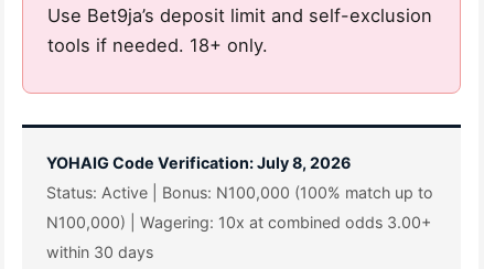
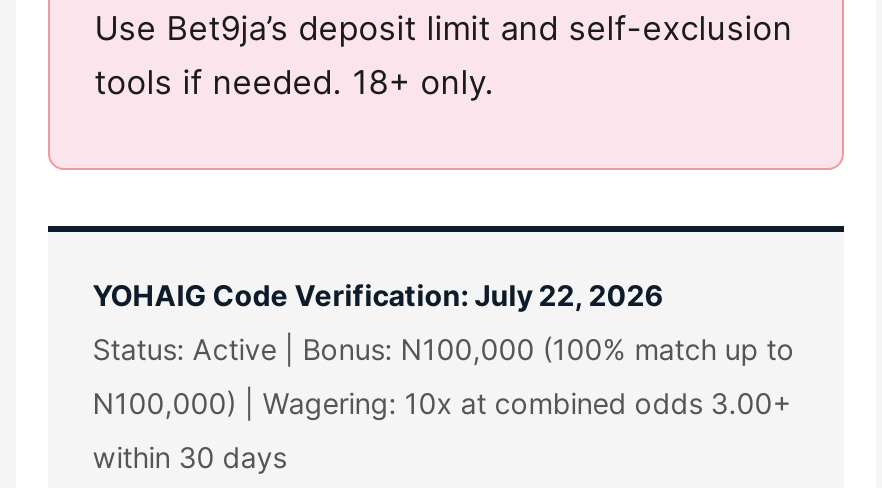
[47,153,351,172] YOHAIG Code Verification: July 8, 2026 -> [93,278,663,312] YOHAIG Code Verification: July 22, 2026

